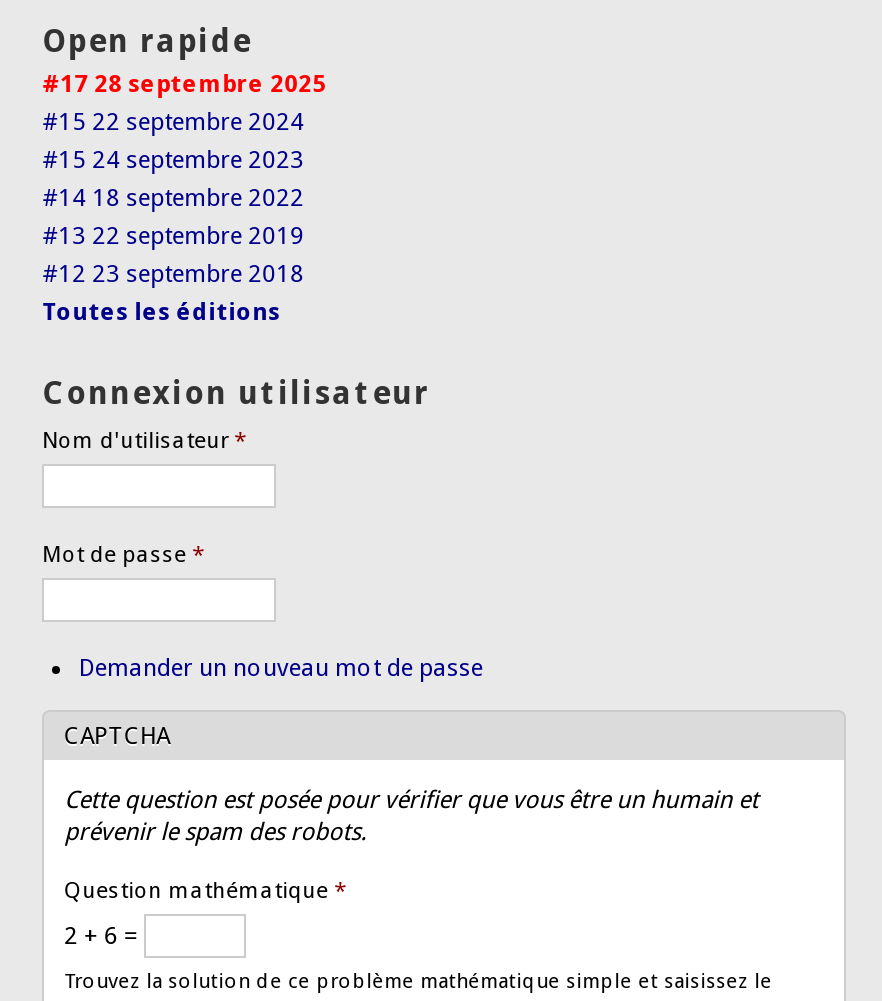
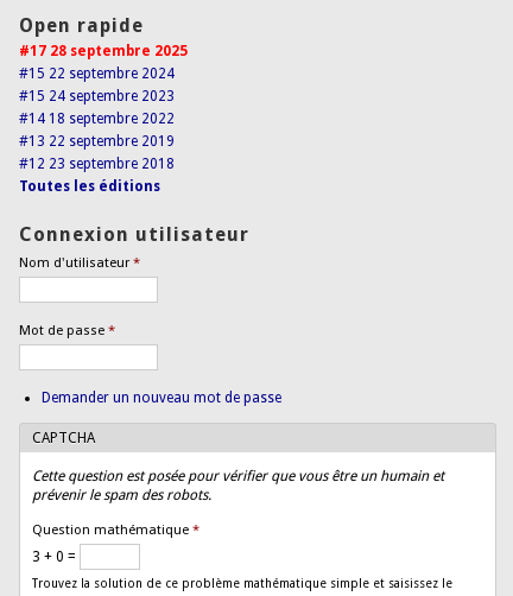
[64,921,144,949] 2 + 6 = -> [32,548,80,565] 3 + 0 =

